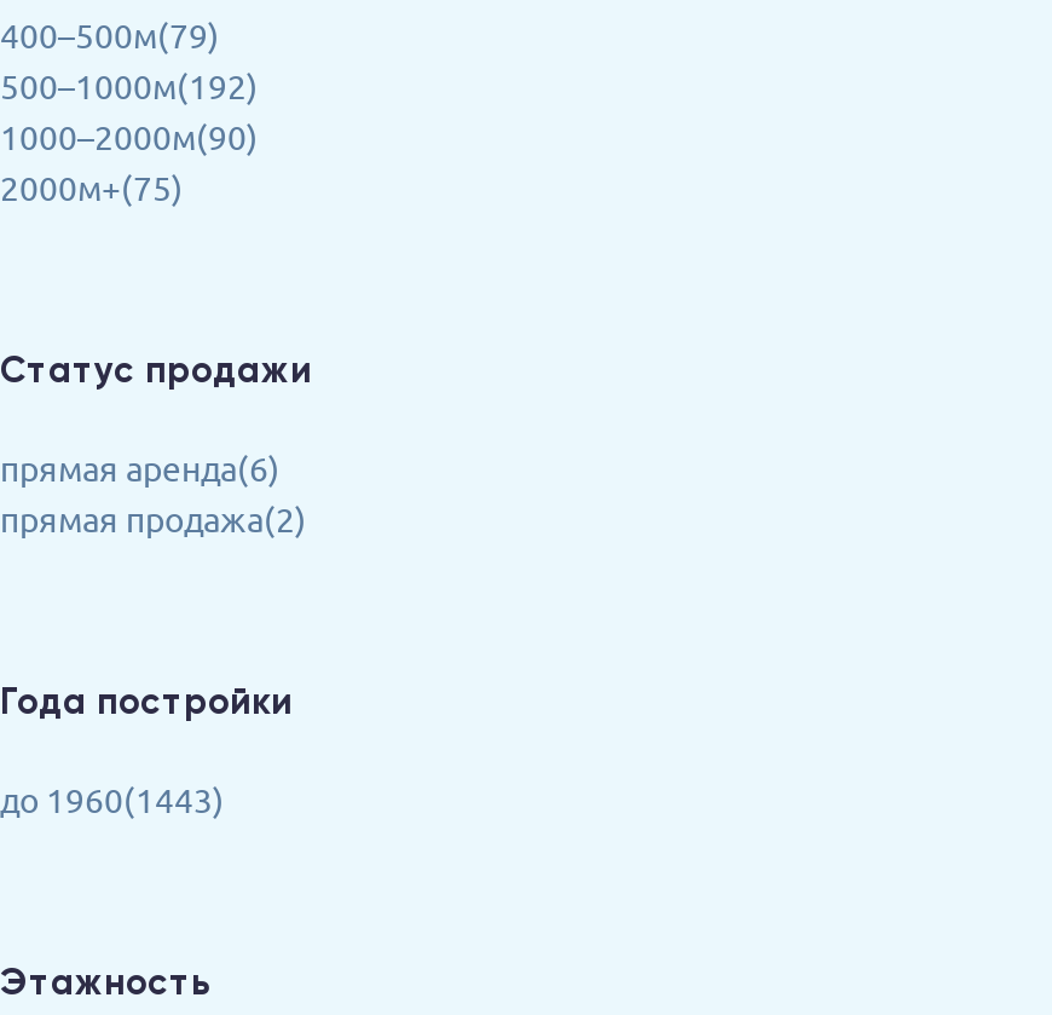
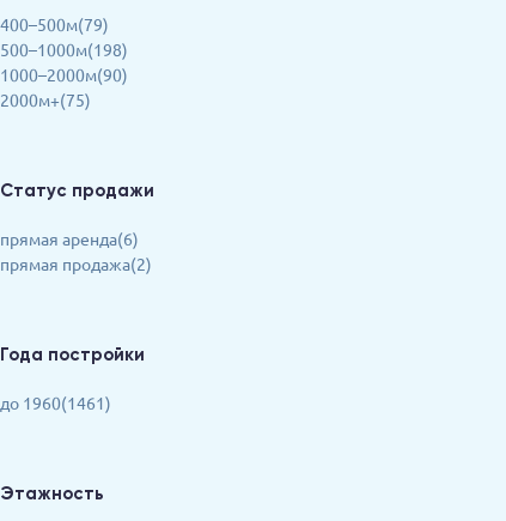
[0,63,259,107] 500–1000м(192) -> [0,39,128,60] 500–1000м(198)
[0,777,225,821] до 1960(1443) -> [0,392,111,413] до 1960(1461)

